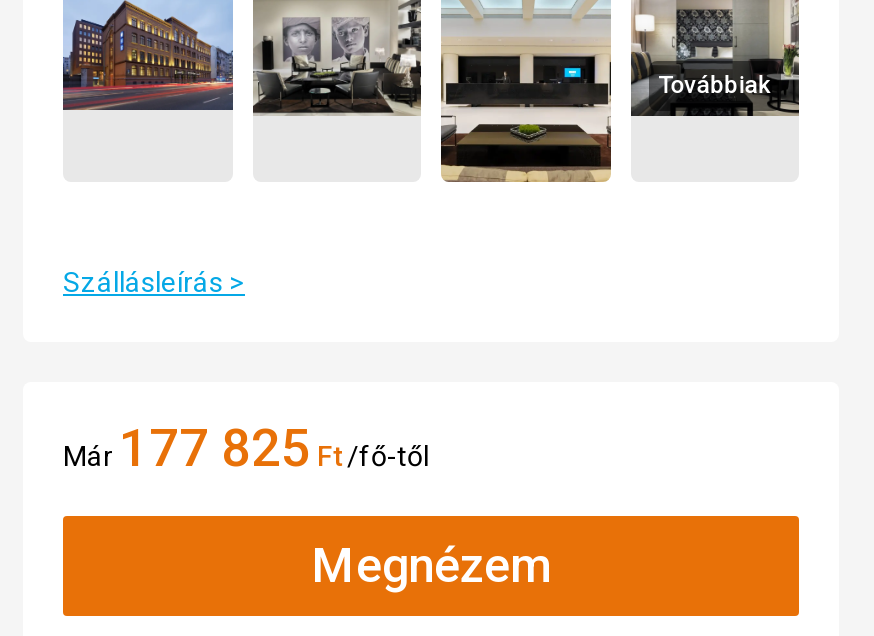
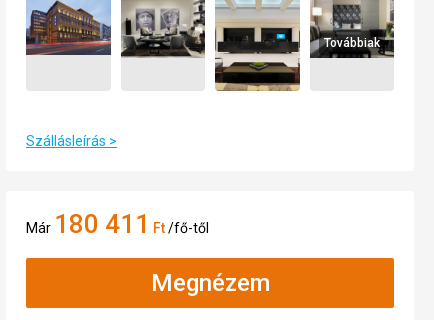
[63,418,429,478] Már 177 825 Ft/fő-től -> [26,209,209,239] Már 180 411 Ft/fő-től

